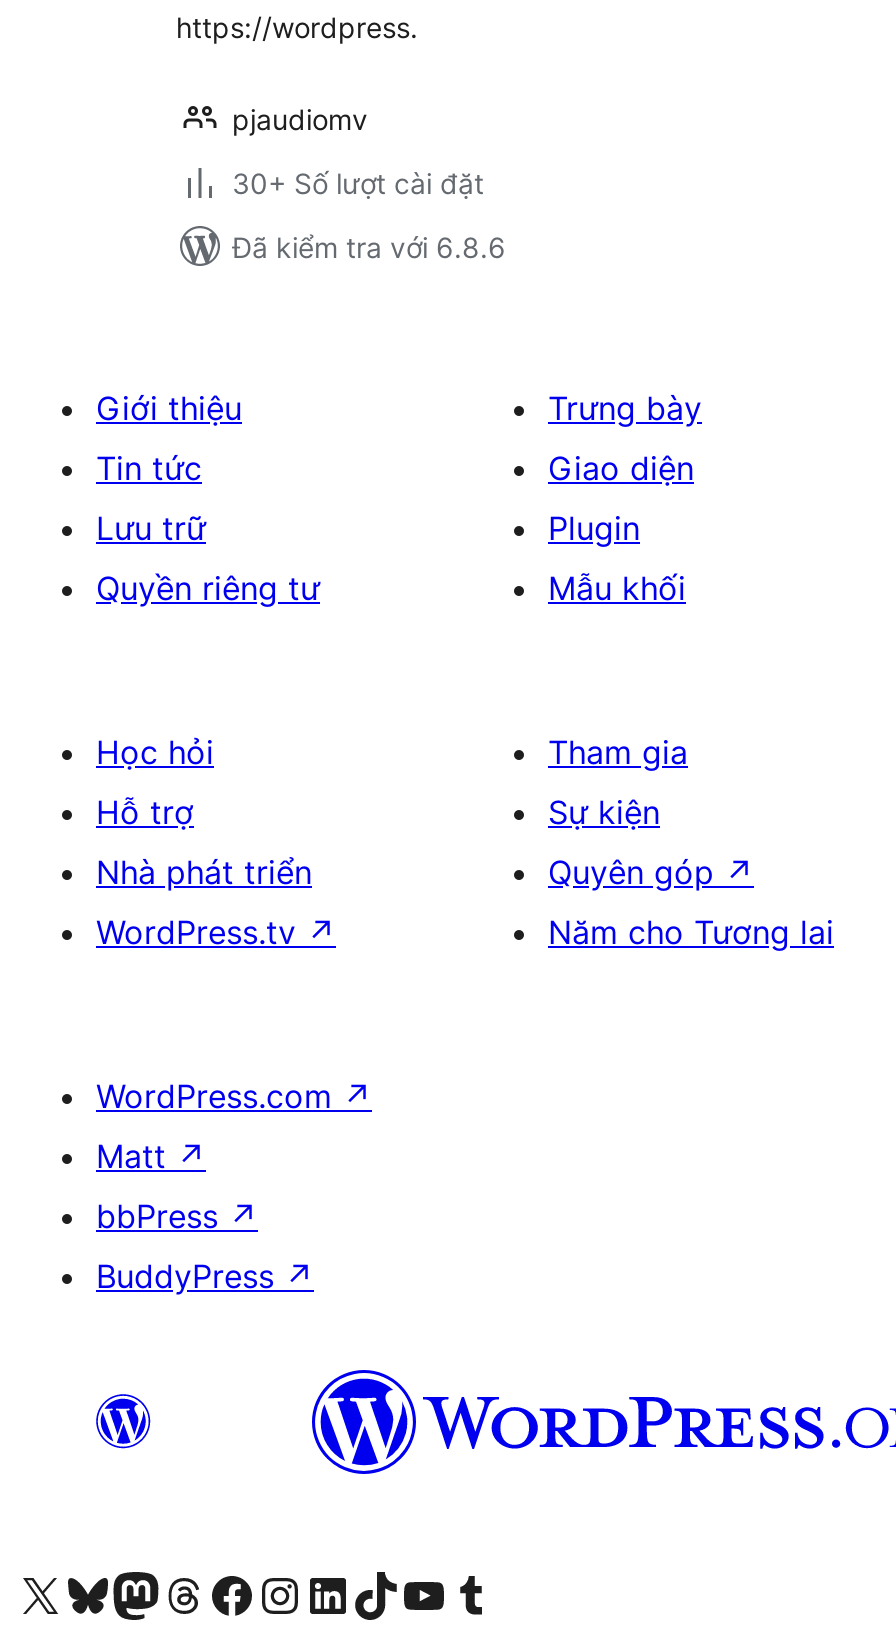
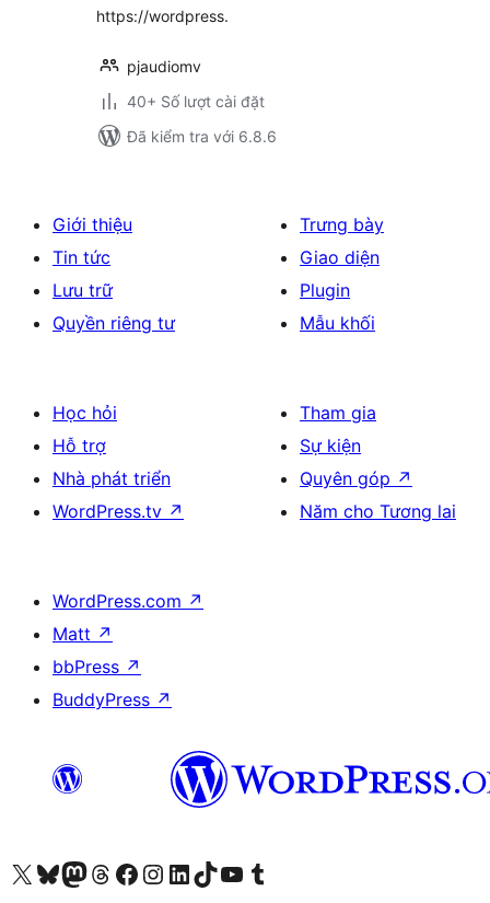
[232,166,484,200] 30+ Số lượt cài đặt -> [127,92,265,111] 40+ Số lượt cài đặt

